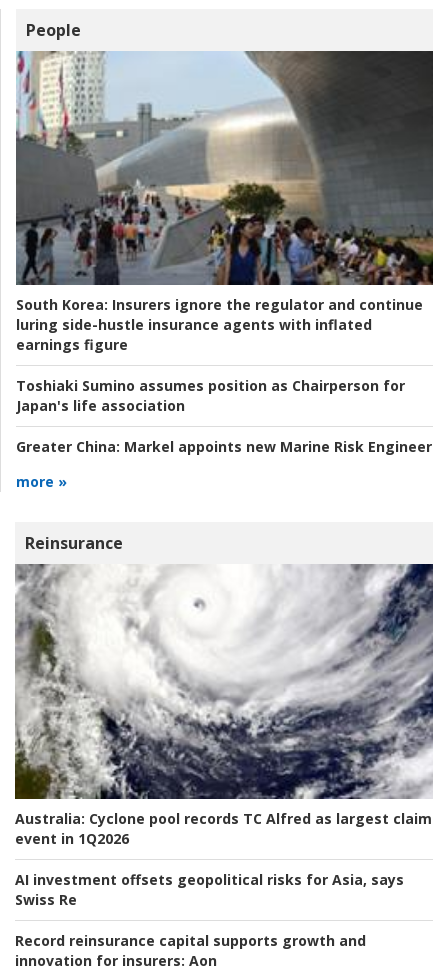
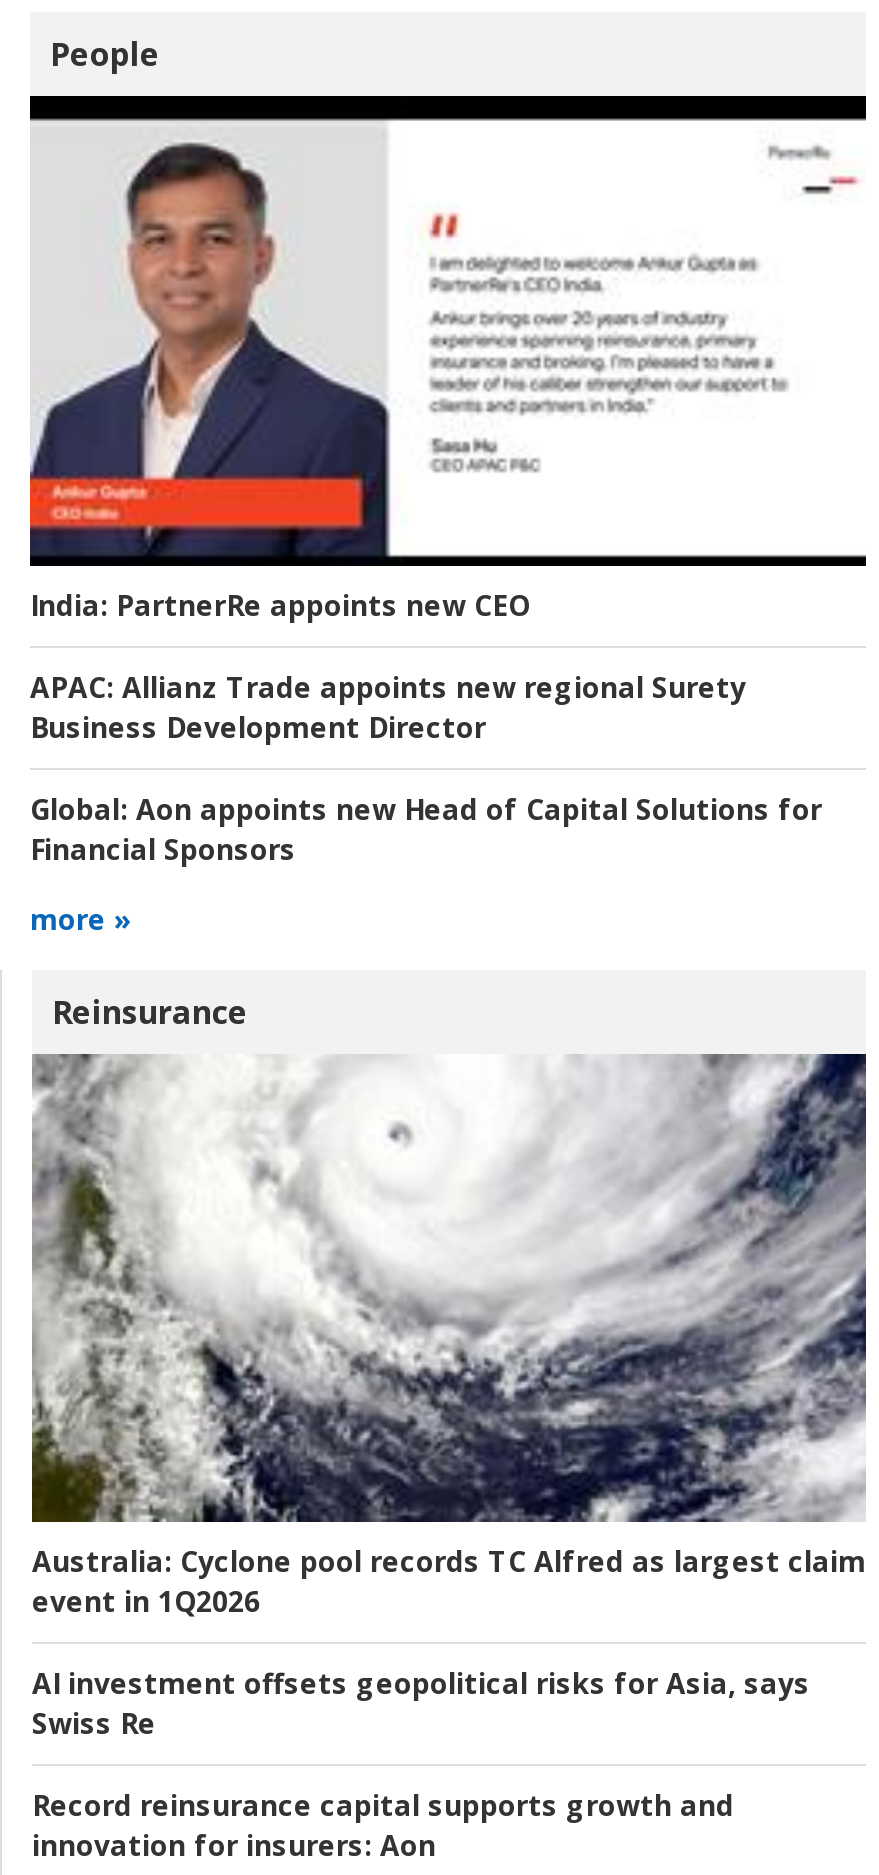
[15,50,434,354] [image] | South Korea: Insurers ignore the regulator and continue | luring side-hustle insurance agents with inflated | earnings figure -> [28,93,866,624] [image] | India: PartnerRe appoints new CEO
[16,376,405,415] Toshiaki Sumino assumes position as Chairperson for | Japan's life association -> [30,668,746,746] APAC: Allianz Trade appoints new regional Surety | Business Development Director
[16,437,432,456] Greater China: Markel appoints new Marine Risk Engineer -> [30,790,822,868] Global: Aon appoints new Head of Capital Solutions for | Financial Sponsors

